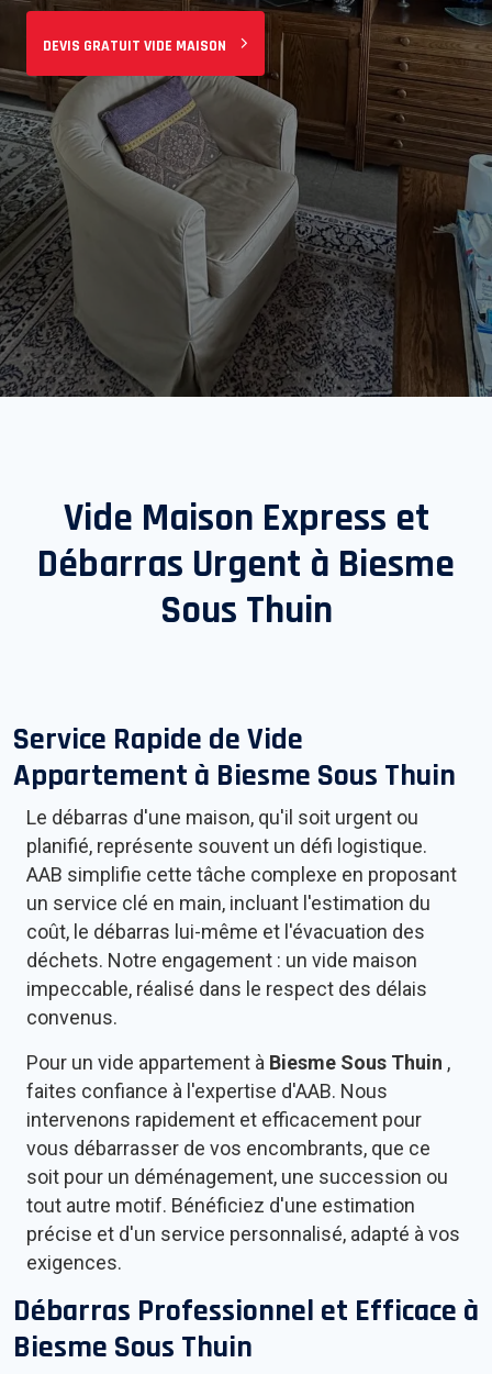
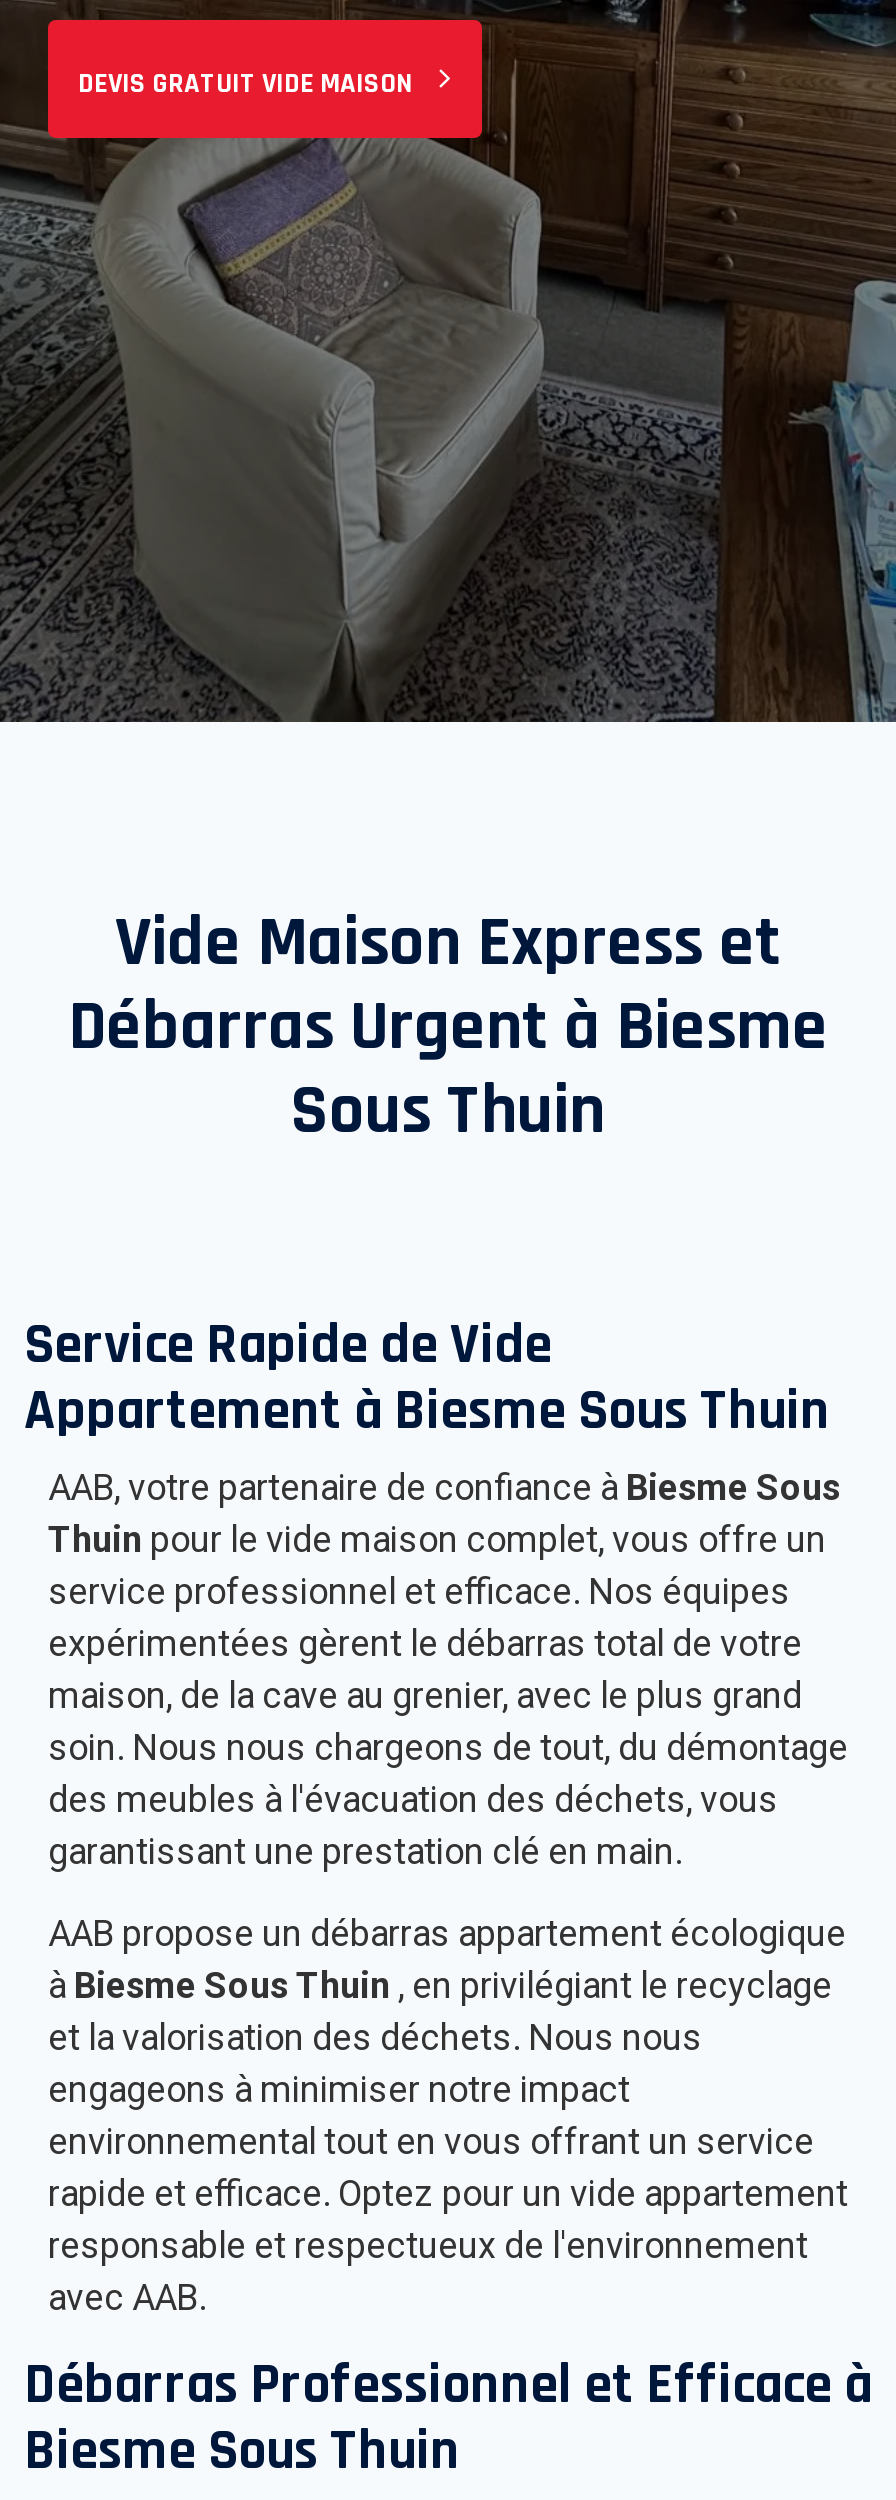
[26,806,457,1029] Le débarras d'une maison, qu'il soit urgent ou | planifié, représente souvent un défi logistique. | AAB simplifie cette tâche complexe en proposant | un service clé en main, incluant l'estimation du | coût, le débarras lui-même et l'évacuation des | déchets. Notre engagement : un vide maison | impeccable, réalisé dans le respect des délais | convenus. -> [48,1467,848,1873] AAB, votre partenaire de confiance à Biesme Sous | Thuin pour le vide maison complet, vous offre un | service professionnel et efficace. Nos équipes | expérimentées gèrent le débarras total de votre | maison, de la cave au grenier, avec le plus grand | soin. Nous nous chargeons de tout, du démontage | des meubles à l'évacuation des déchets, vous | garantissant une prestation clé en main.
[26,1051,460,1274] Pour un vide appartement à Biesme Sous Thuin, | faites confiance à l'expertise d'AAB. Nous | intervenons rapidement et efficacement pour | vous débarrasser de vos encombrants, que ce | soit pour un déménagement, une succession ou | tout autre motif. Bénéficiez d'une estimation | précise et d'un service personnalisé, adapté à vos | exigences. -> [48,1913,848,2319] AAB propose un débarras appartement écologique | à Biesme Sous Thuin, en privilégiant le recyclage | et la valorisation des déchets. Nous nous | engageons à minimiser notre impact | environnemental tout en vous offrant un service | rapide et efficace. Optez pour un vide appartement | responsable et respectueux de l'environnement | avec AAB.

